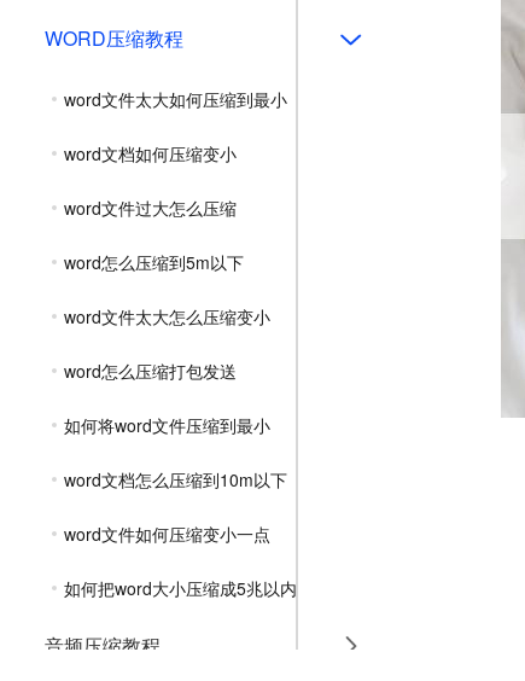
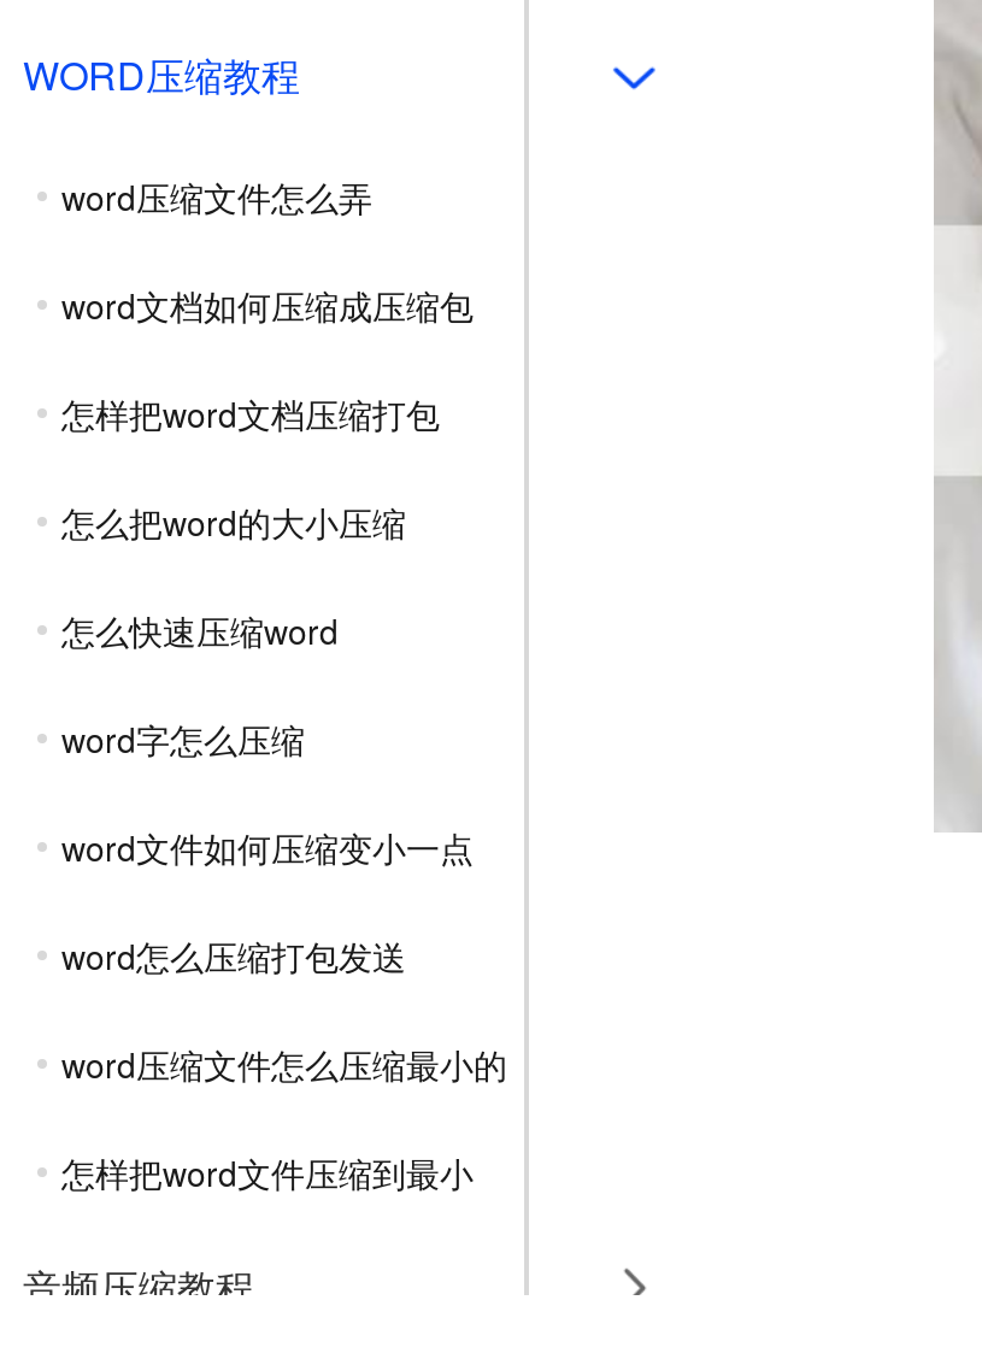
[64,87,287,328] word文件太大如何压缩到最小 | word文档如何压缩变小 | word文件过大怎么压缩 | word怎么压缩到5m以下 | word文件太大怎么压缩变小 -> [61,172,474,763] word压缩文件怎么弄 | word文档如何压缩成压缩包 | 怎样把word文档压缩打包 | 怎么把word的大小压缩 | 怎么快速压缩word | word字怎么压缩
moved [64,359,237,383] -> [61,931,406,980]: word怎么压缩打包发送
[64,413,297,600] 如何将word文件压缩到最小 | word文档怎么压缩到10m以下 | 如何把word大小压缩成5兆以内 -> [61,1040,507,1196] word压缩文件怎么压缩最小的 | 怎样把word文件压缩到最小
moved [64,522,270,546] -> [61,823,474,871]: word文件如何压缩变小一点

